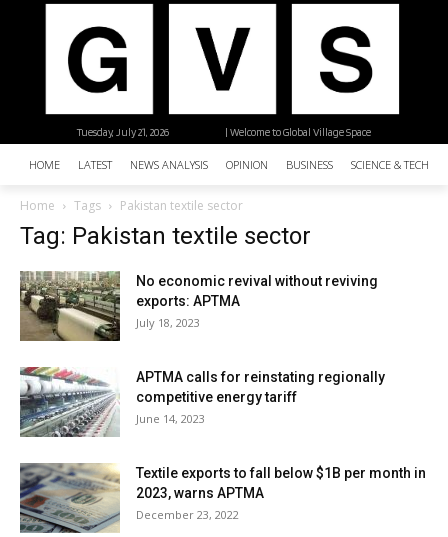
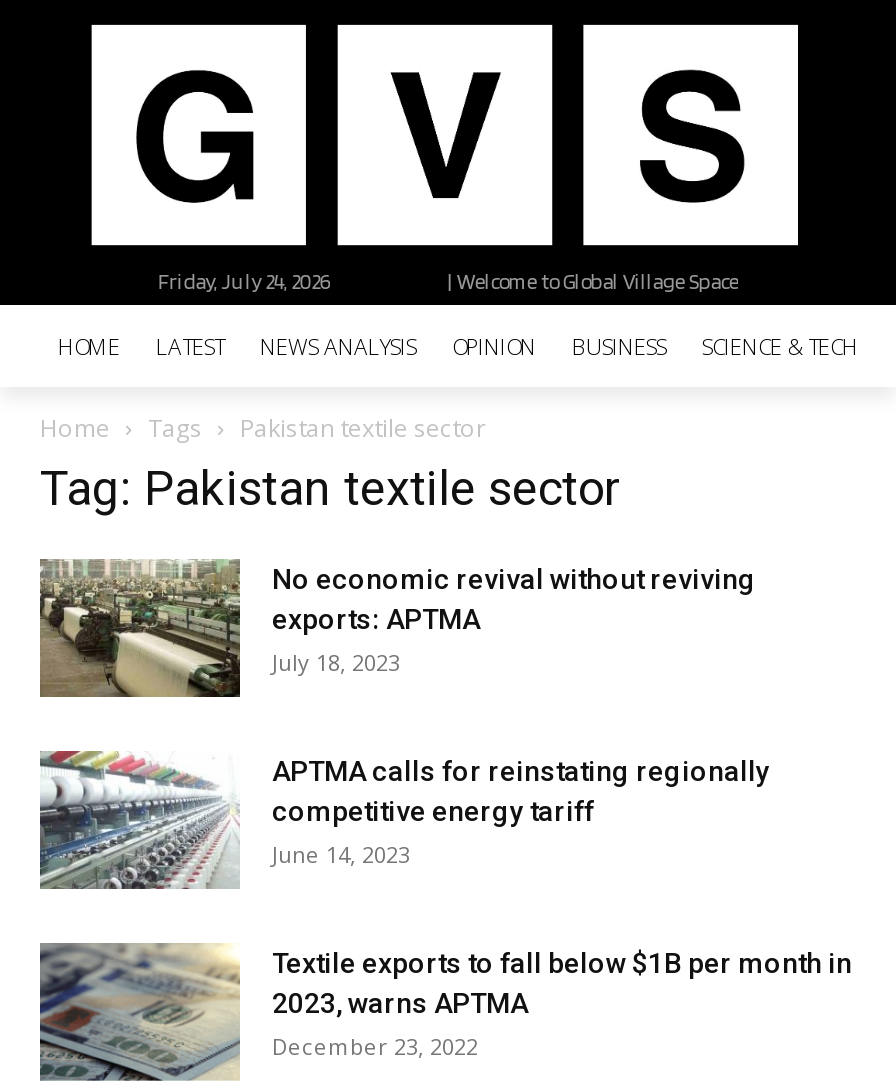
[77,125,169,139] Tuesday, July 21, 2026 -> [157,267,329,295] Friday, July 24, 2026

